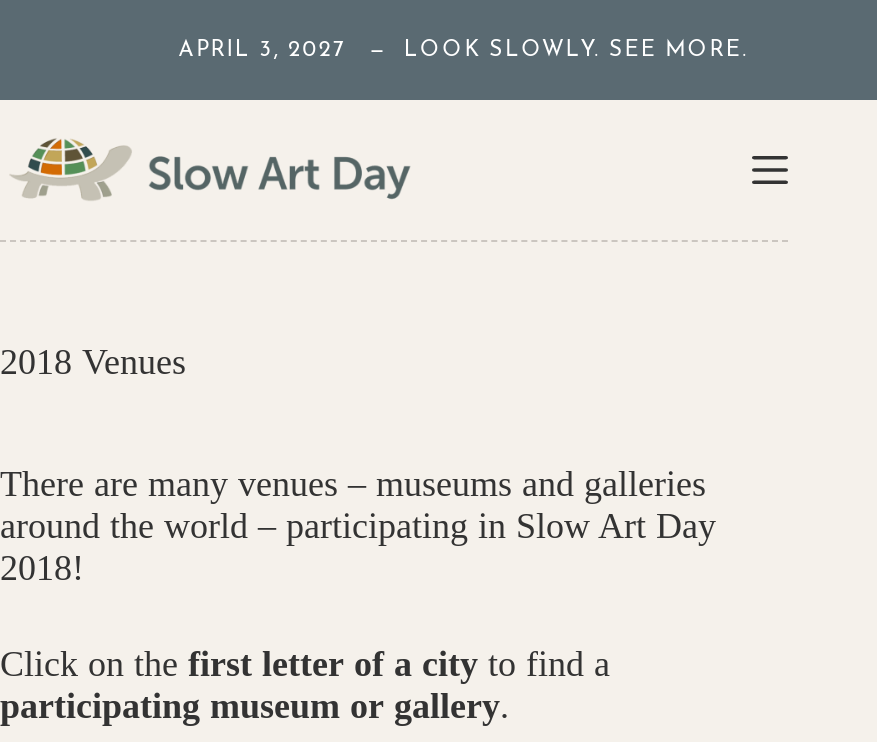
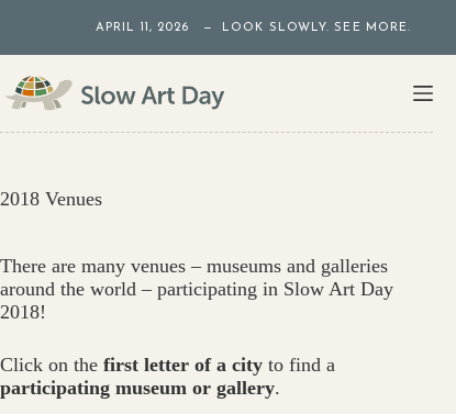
[178,39,748,61] APRIL 3, 2027 — LOOK SLOWLY. SEE MORE. -> [96,21,411,33] APRIL 11, 2026 — LOOK SLOWLY. SEE MORE.

